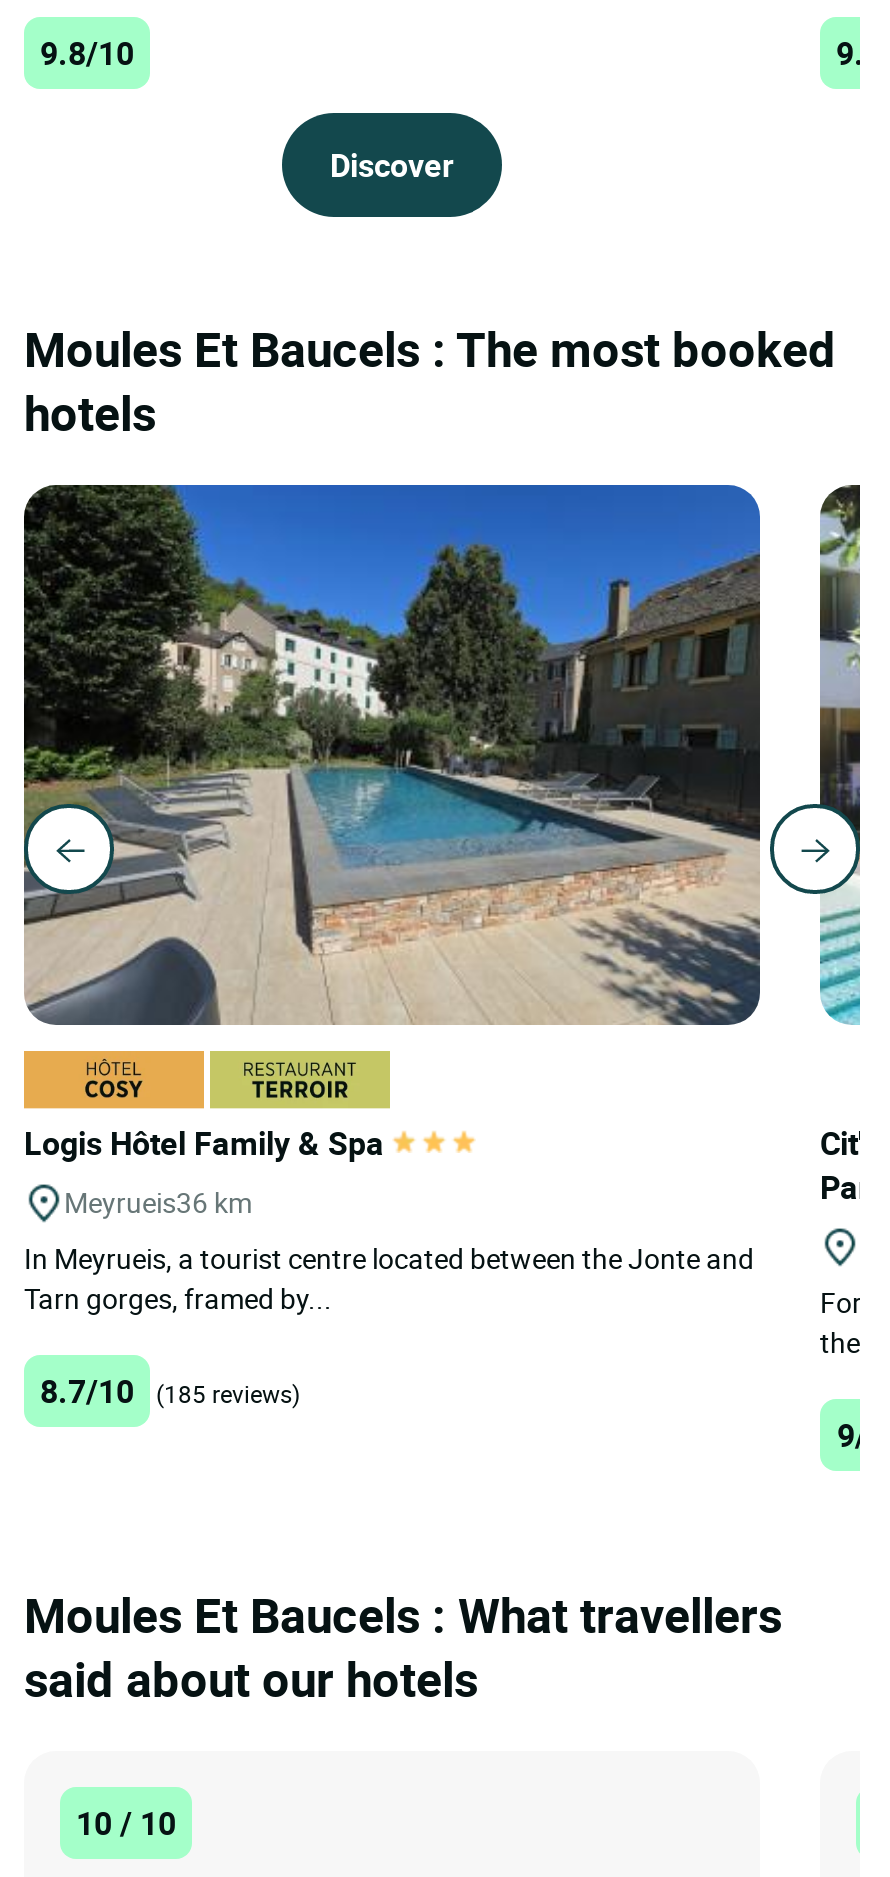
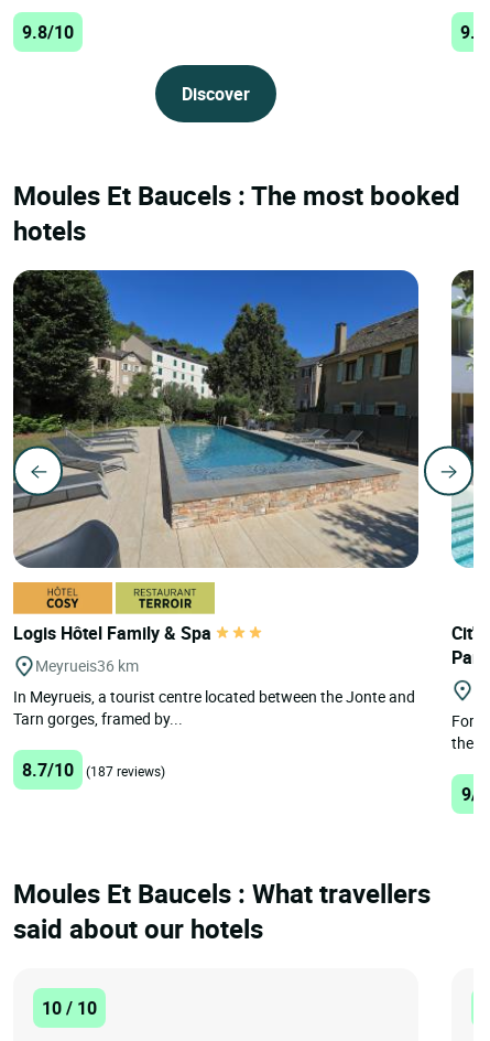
[40,1368,300,1412] 8.7/10 (185 reviews) -> [22,757,165,782] 8.7/10 (187 reviews)

